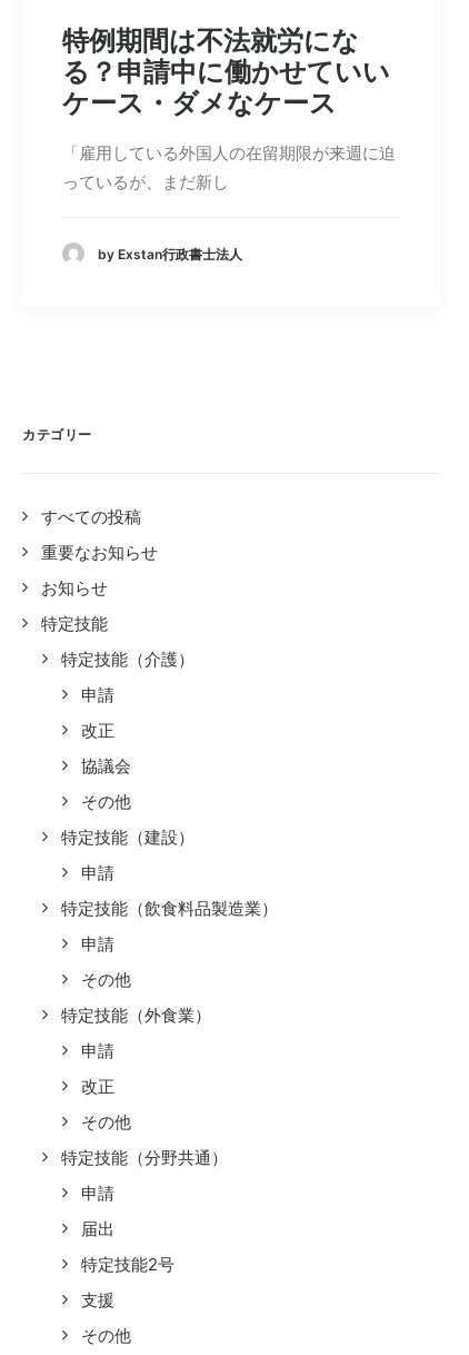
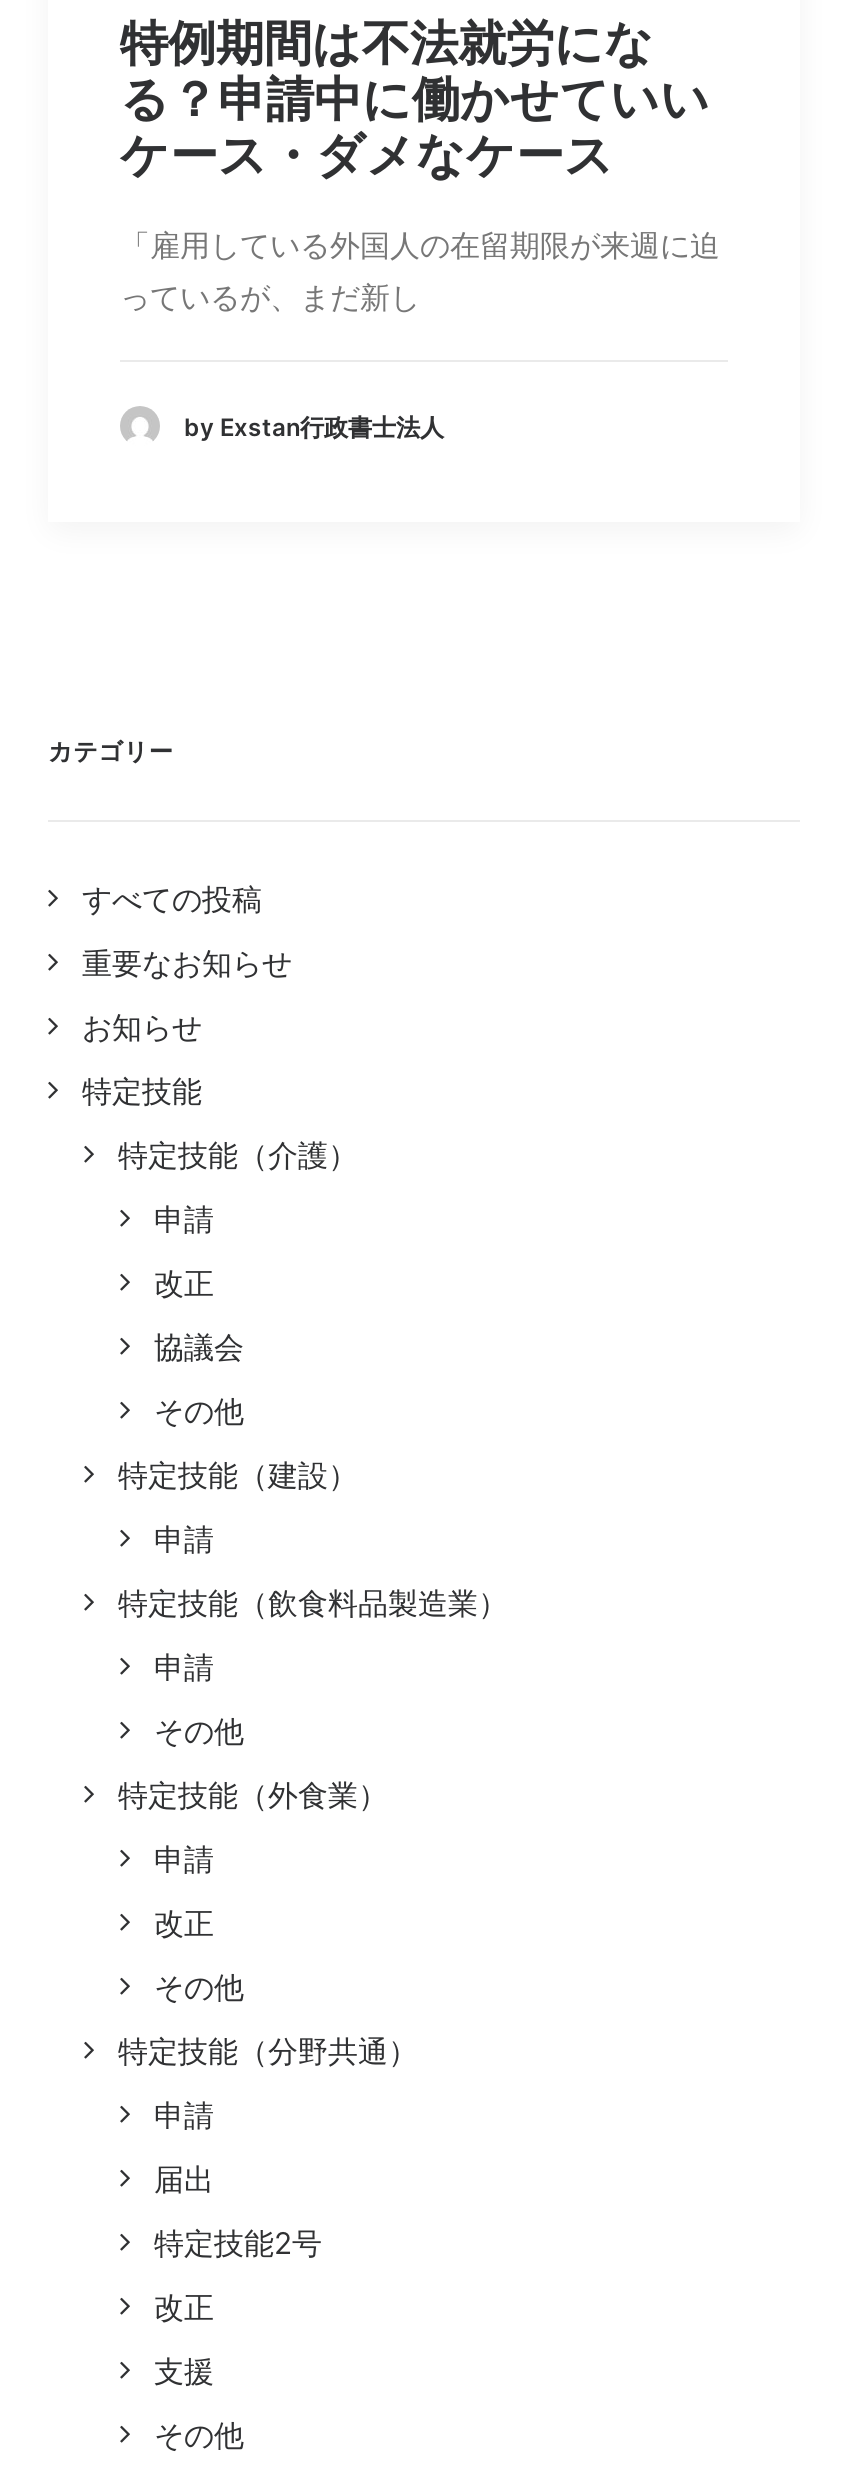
none -> [154,2288,214,2326] 改正

